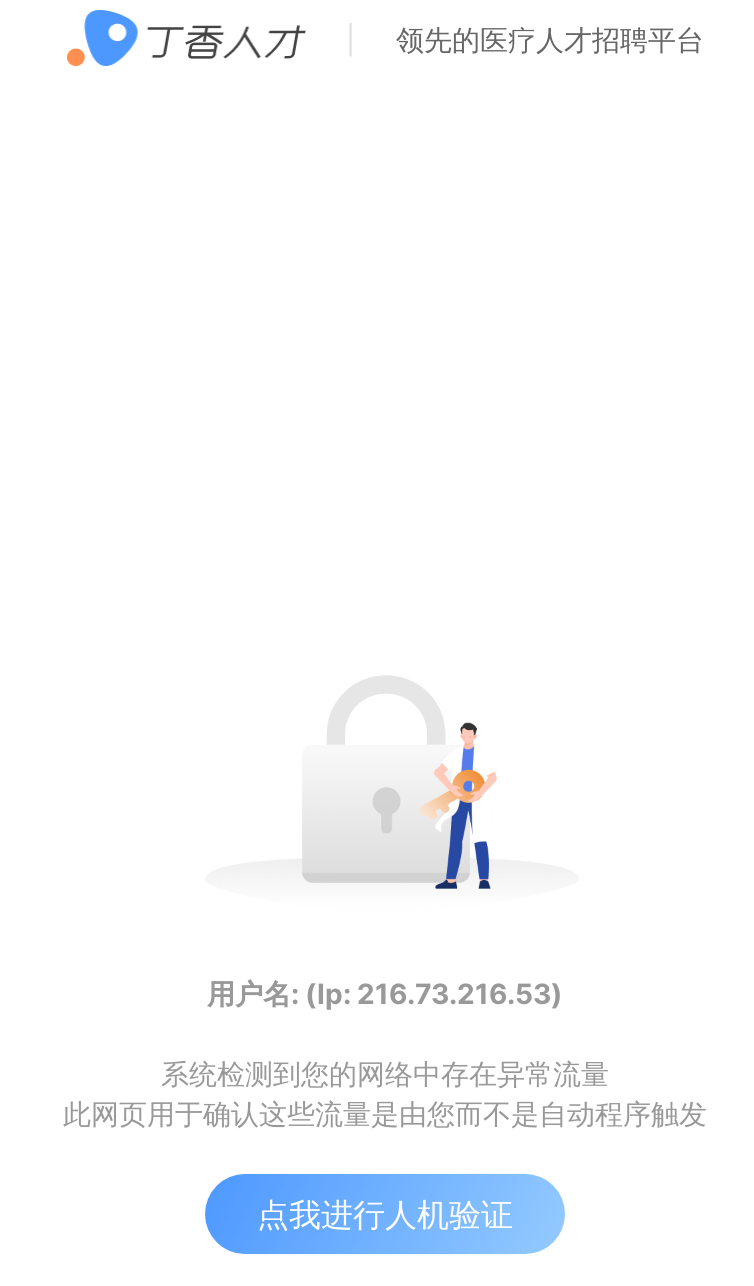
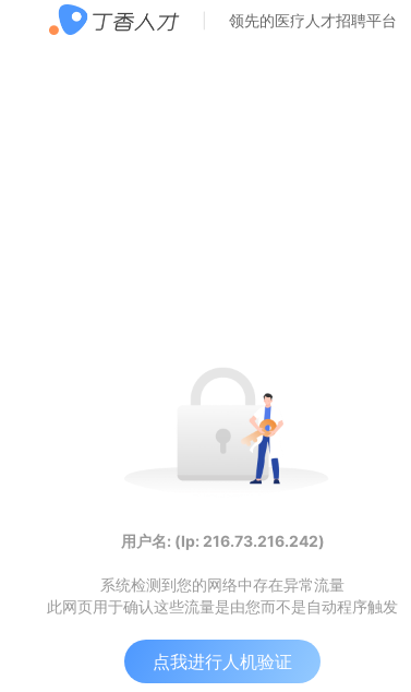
[207,976,563,1010] 用户名: (Ip: 216.73.216.53) -> [120,532,324,550] 用户名: (Ip: 216.73.216.242)

